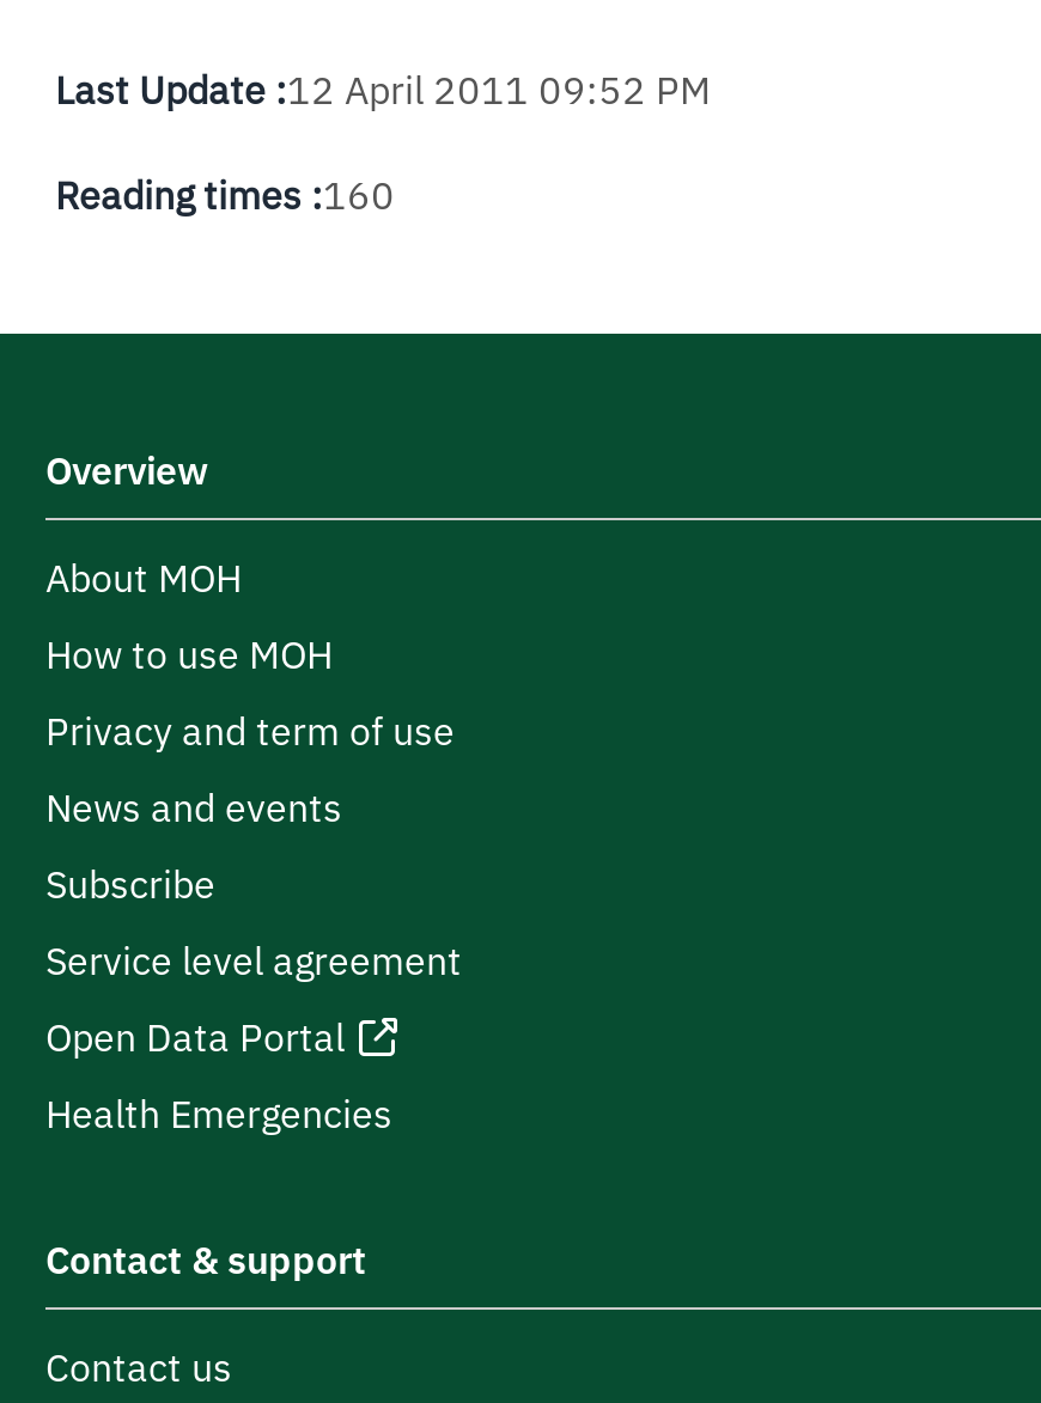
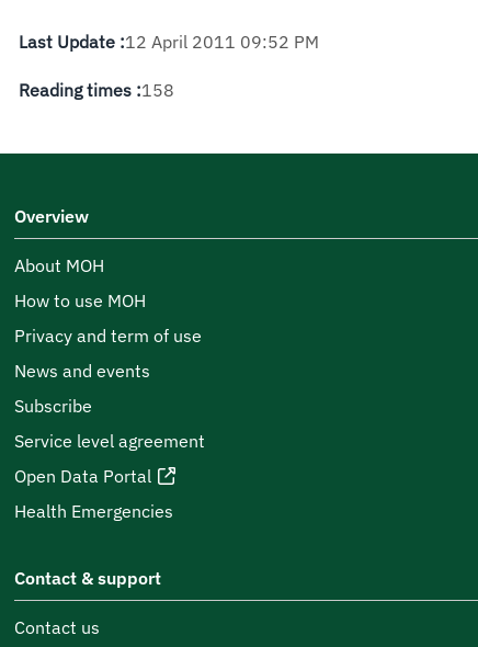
[55,171,395,219] Reading times : 160 -> [19,79,174,101] Reading times : 158

